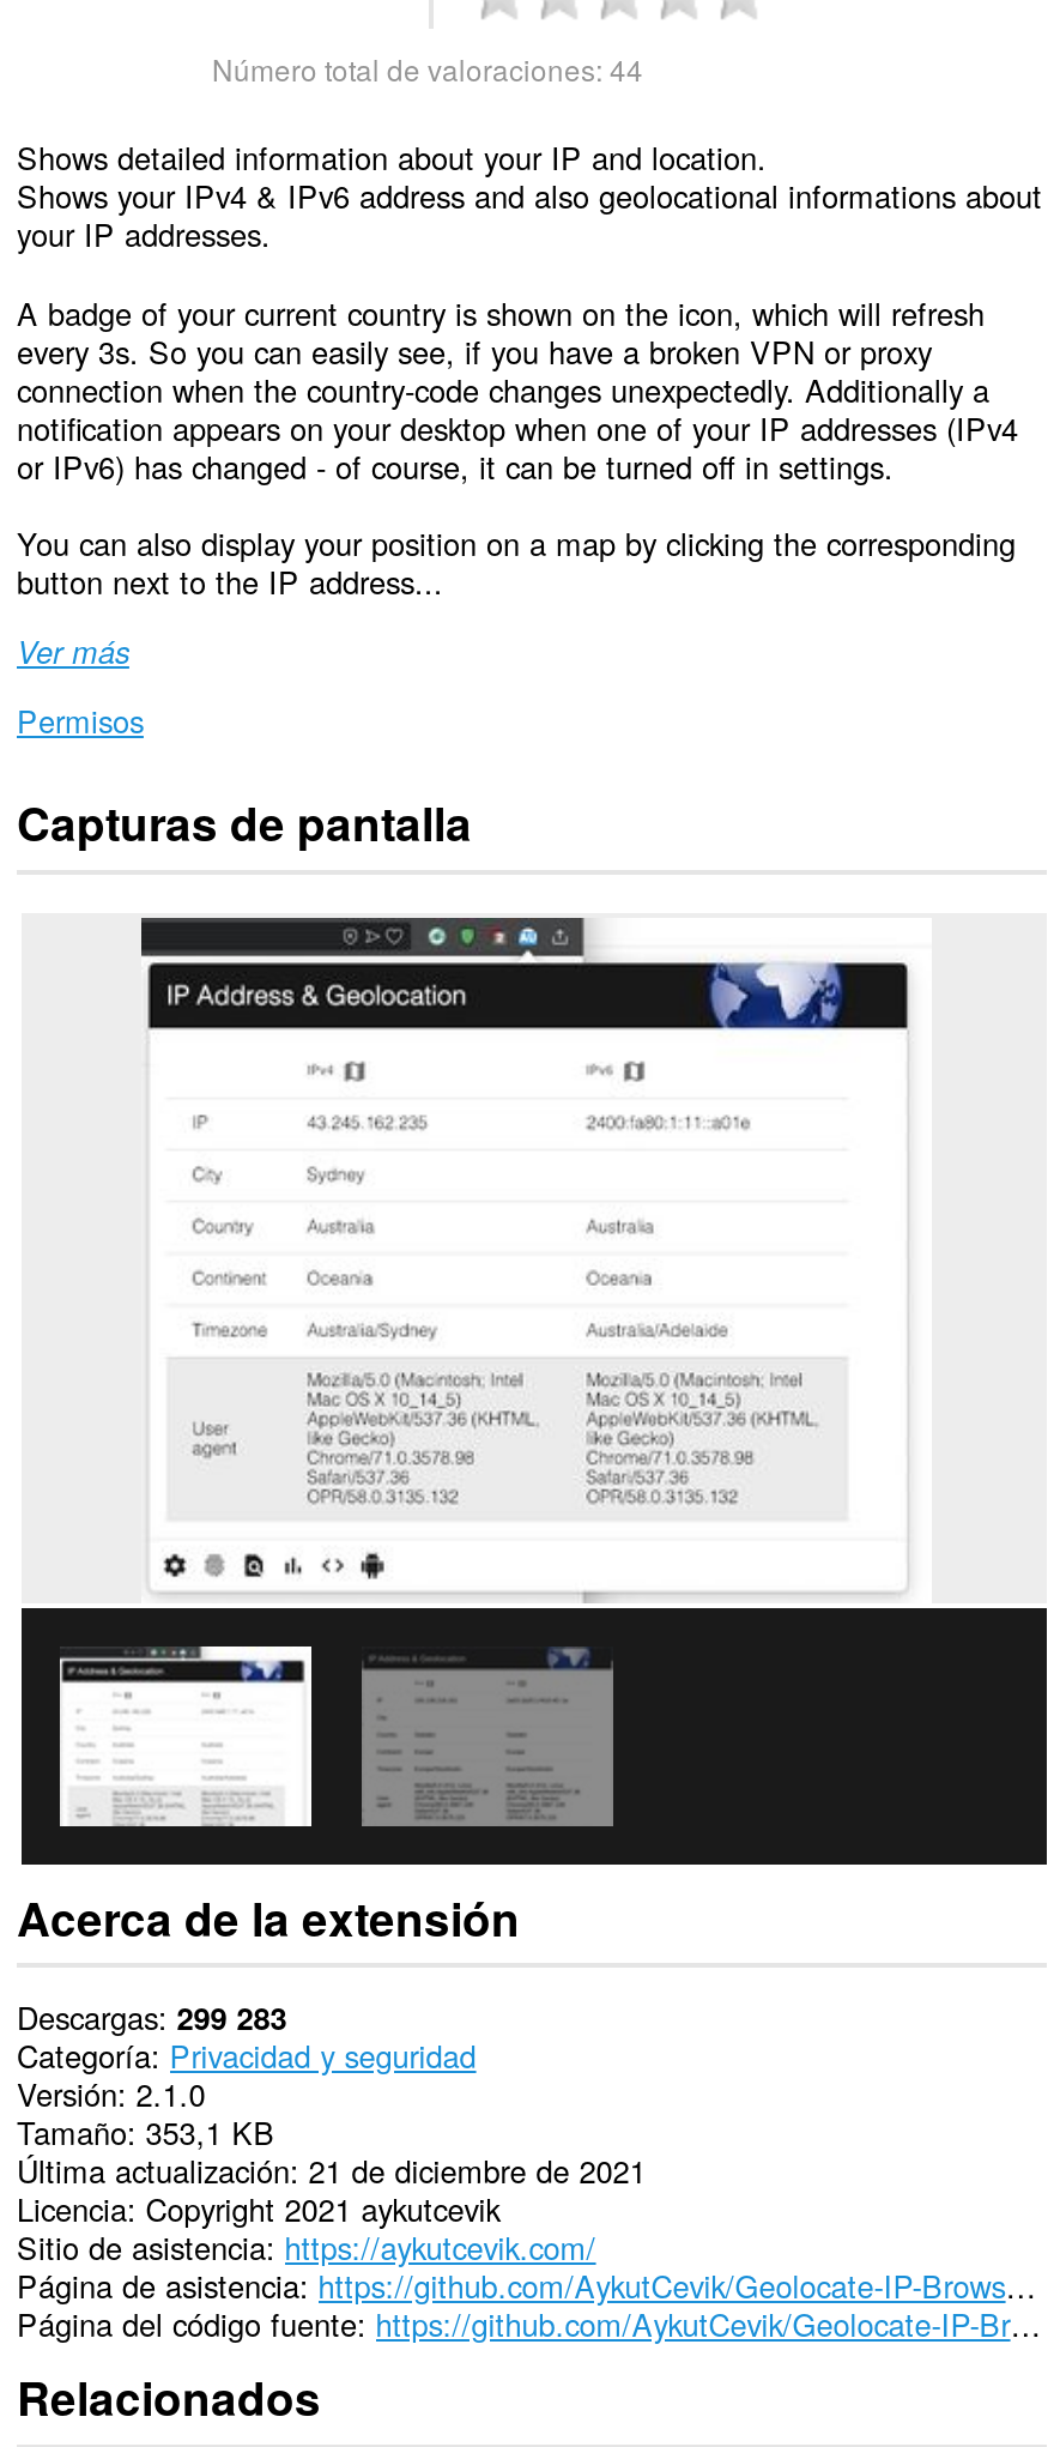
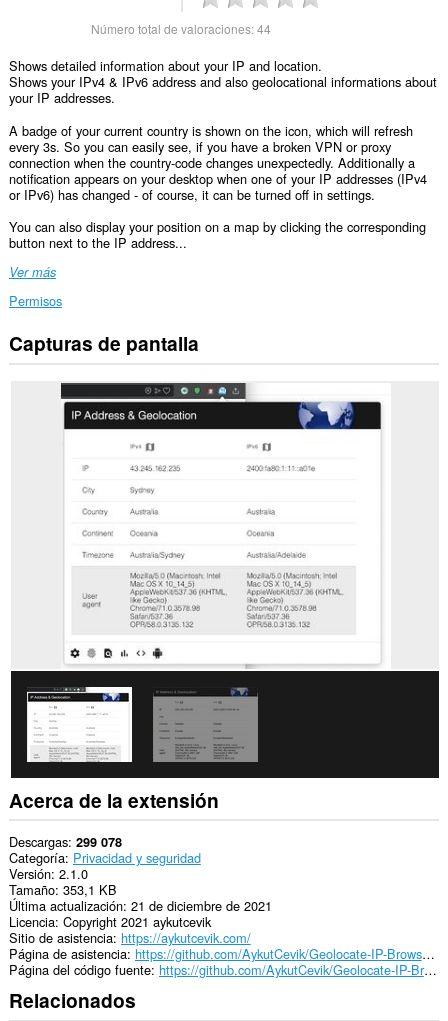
[17,1995,287,2040] Descargas 299 283 -> [9,832,122,851] Descargas 299 078

